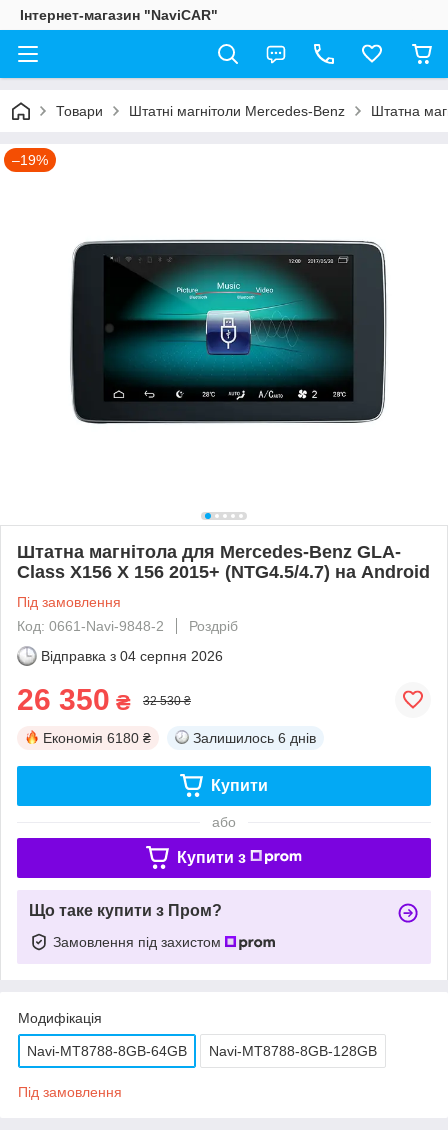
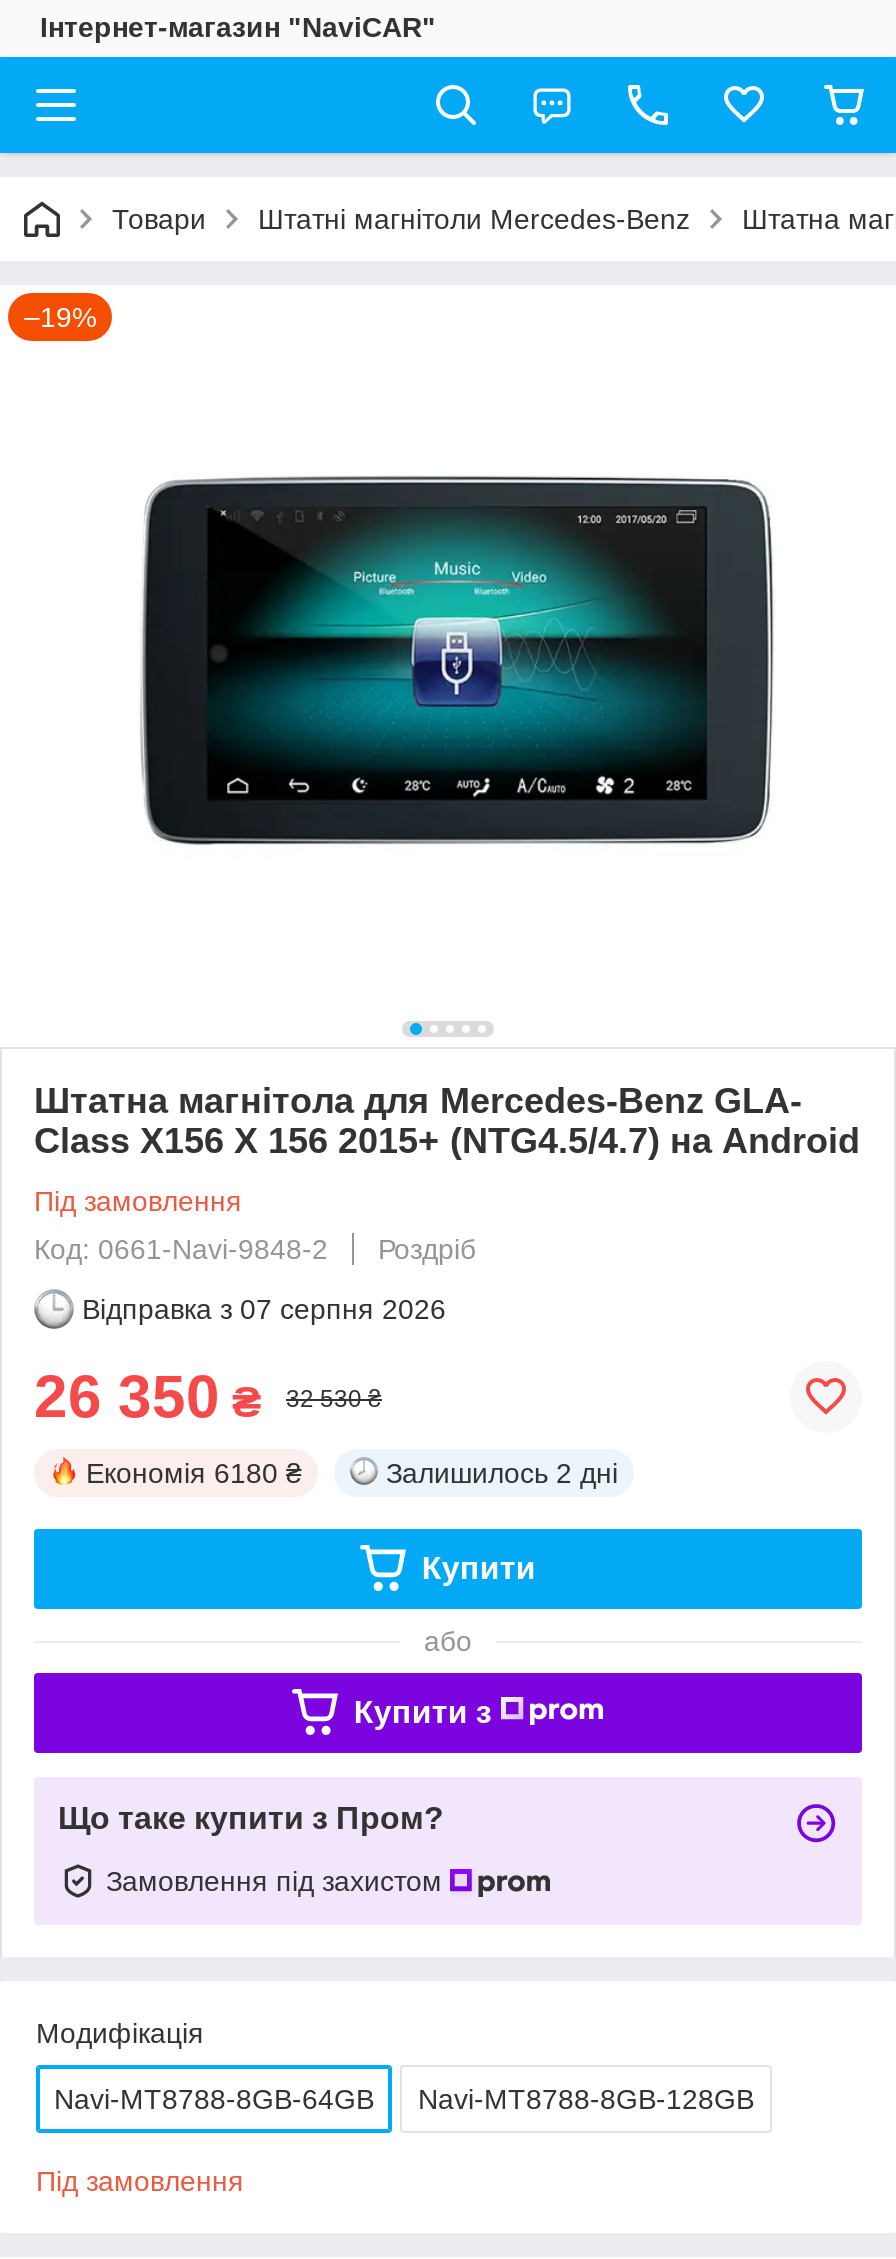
[41,648,223,664] Відправка з 04 серпня 2026 -> [82,1293,446,1325] Відправка з 07 серпня 2026
[193,730,316,746] Залишилось 6 днів -> [386,1457,618,1489] Залишилось 2 дні

